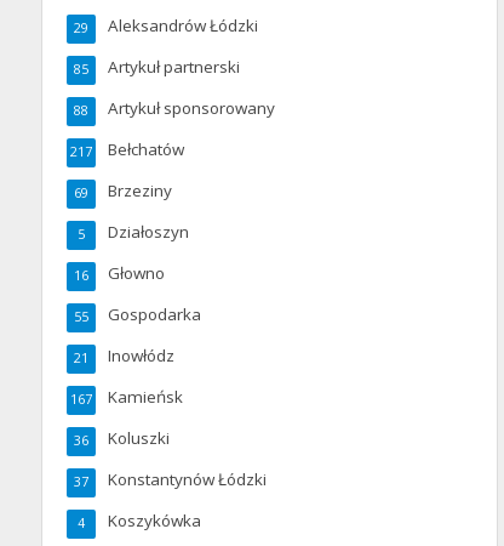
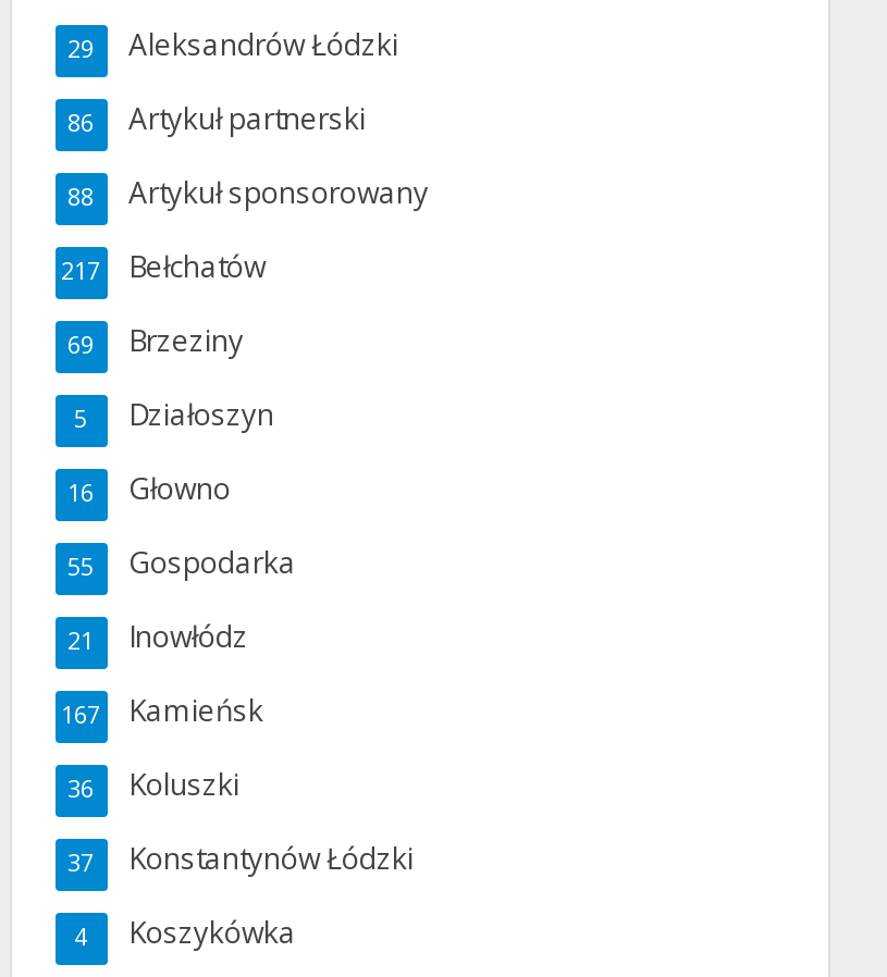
[73,55,239,77] 85 Artykuł partnerski -> [67,101,366,140] 86 Artykuł partnerski

